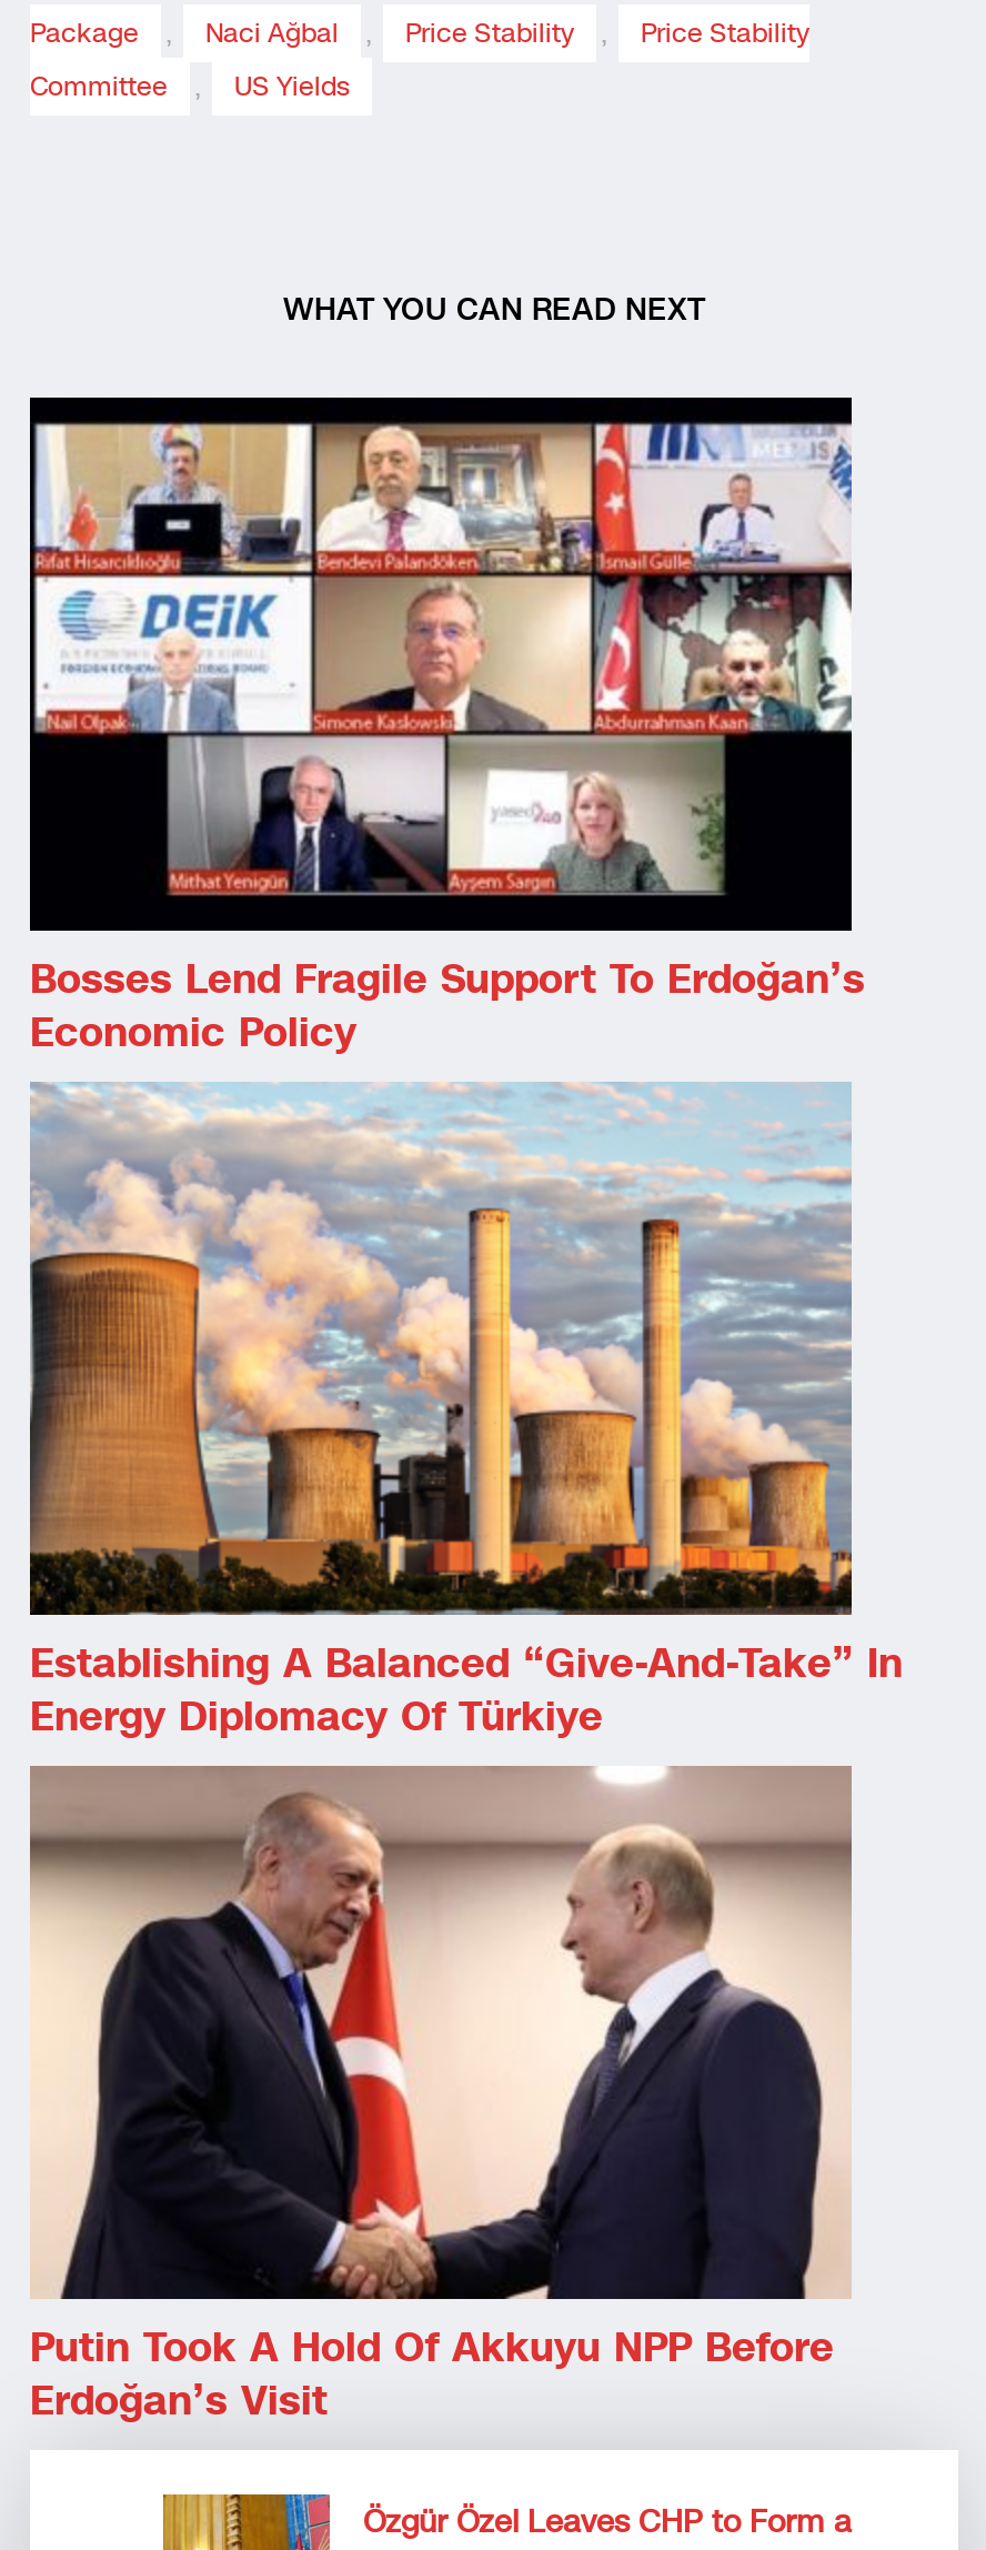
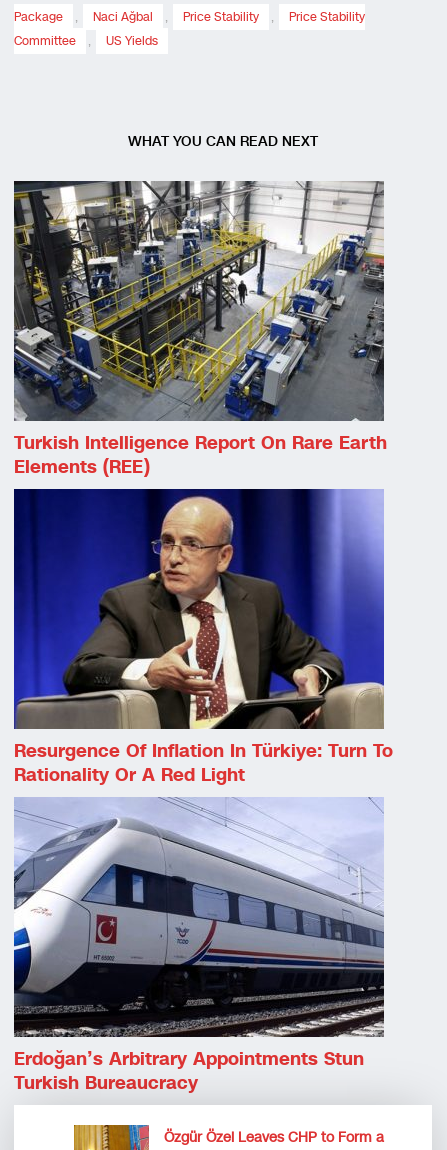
[28,395,865,1062] [image] | Bosses Lend Fragile Support To Erdoğan’s | Economic Policy -> [13,181,387,480] [image] | Turkish Intelligence Report On Rare Earth | Elements (REE)
[28,1082,903,1746] [image] | Establishing A Balanced “Give-And-Take” In | Energy Diplomacy Of Türkiye -> [13,488,393,788] [image] | Resurgence Of Inflation In Türkiye: Turn To | Rationality Or A Red Light
[28,1764,854,2430] [image] | Putin Took A Hold Of Akkuyu NPP Before | Erdoğan’s Visit -> [13,797,385,1096] [image] | Erdoğan’s Arbitrary Appointments Stun | Turkish Bureaucracy

